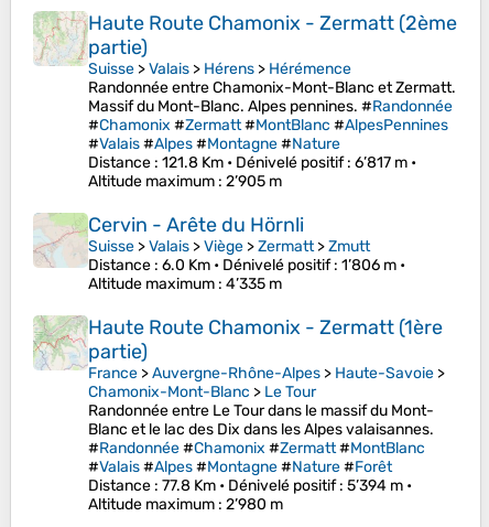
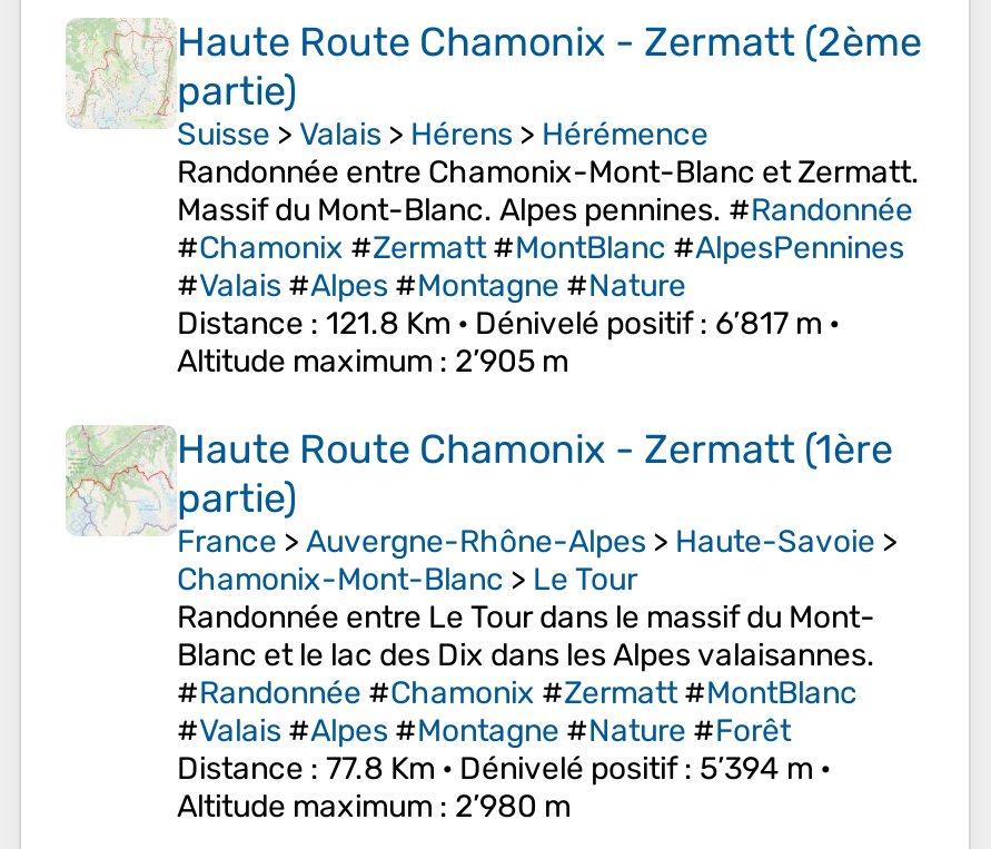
[34,213,405,293] [image] | Cervin - Arête du Hörnli | Suisse > Valais > Viège > Zermatt > Zmutt | Distance: 6.0 Km • Dénivelé positif: 1’806 m • | Altitude maximum: 4’335 m -> none

